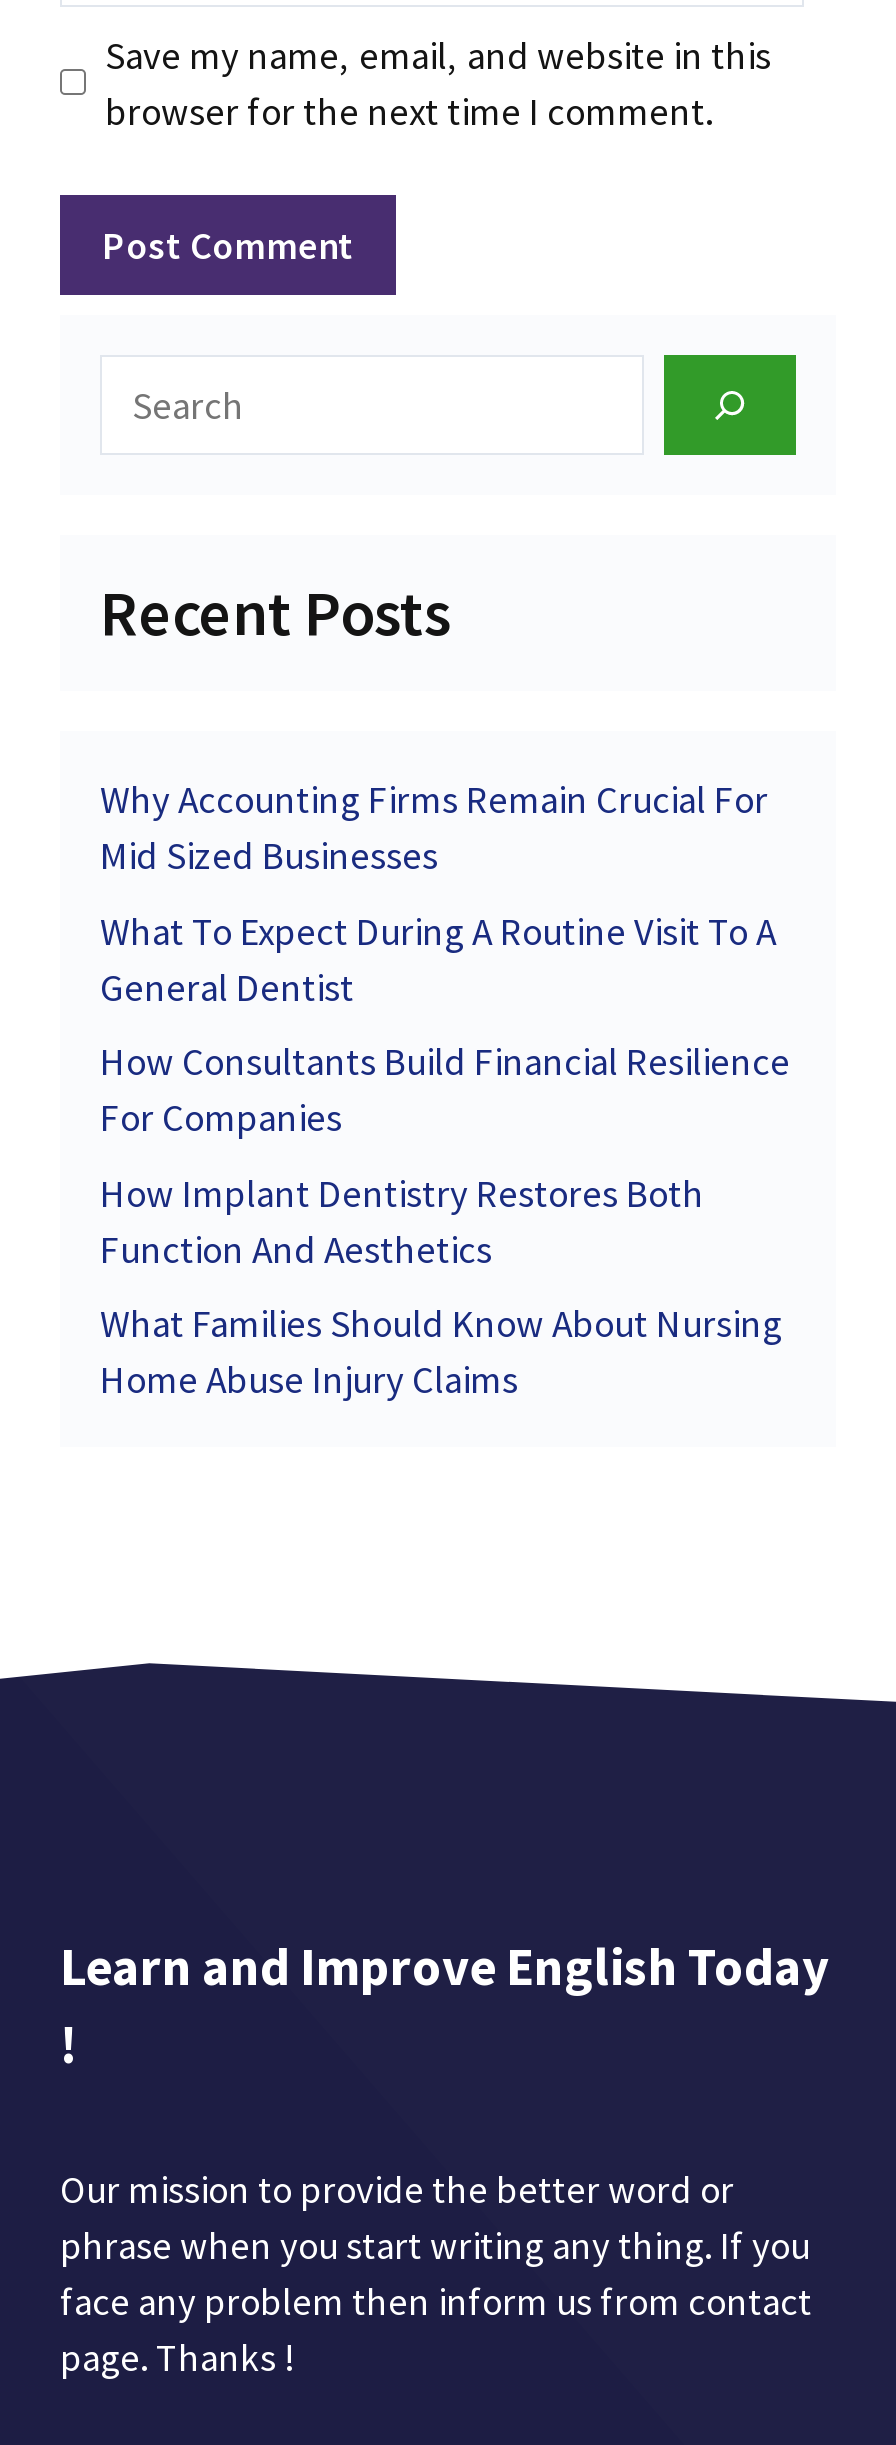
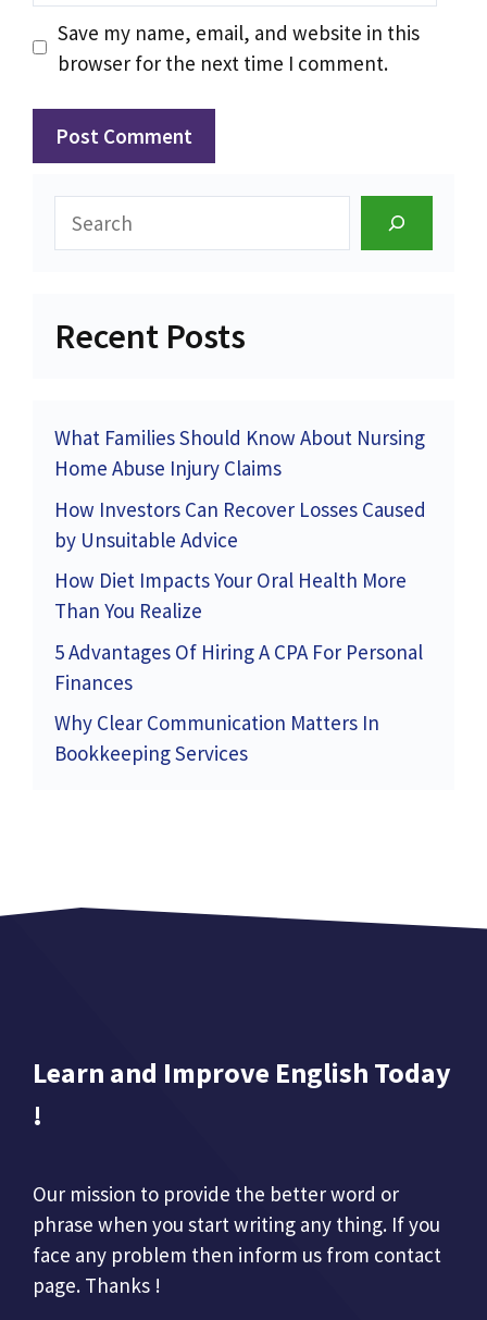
[100,775,790,1273] Why Accounting Firms Remain Crucial For | Mid Sized Businesses | What To Expect During A Routine Visit To A | General Dentist | How Consultants Build Financial Resilience | For Companies | How Implant Dentistry Restores Both | Function And Aesthetics -> none
moved [100,1299,782,1403] -> [54,425,425,481]: What Families Should Know About Nursing | Home Abuse Injury Claims
none -> [54,496,426,766] How Investors Can Recover Losses Caused | by Unsuitable Advice | How Diet Impacts Your Oral Health More | Than You Realize | 5 Advantages Of Hiring A CPA For Personal | Finances | Why Clear Communication Matters In | Bookkeeping Services

